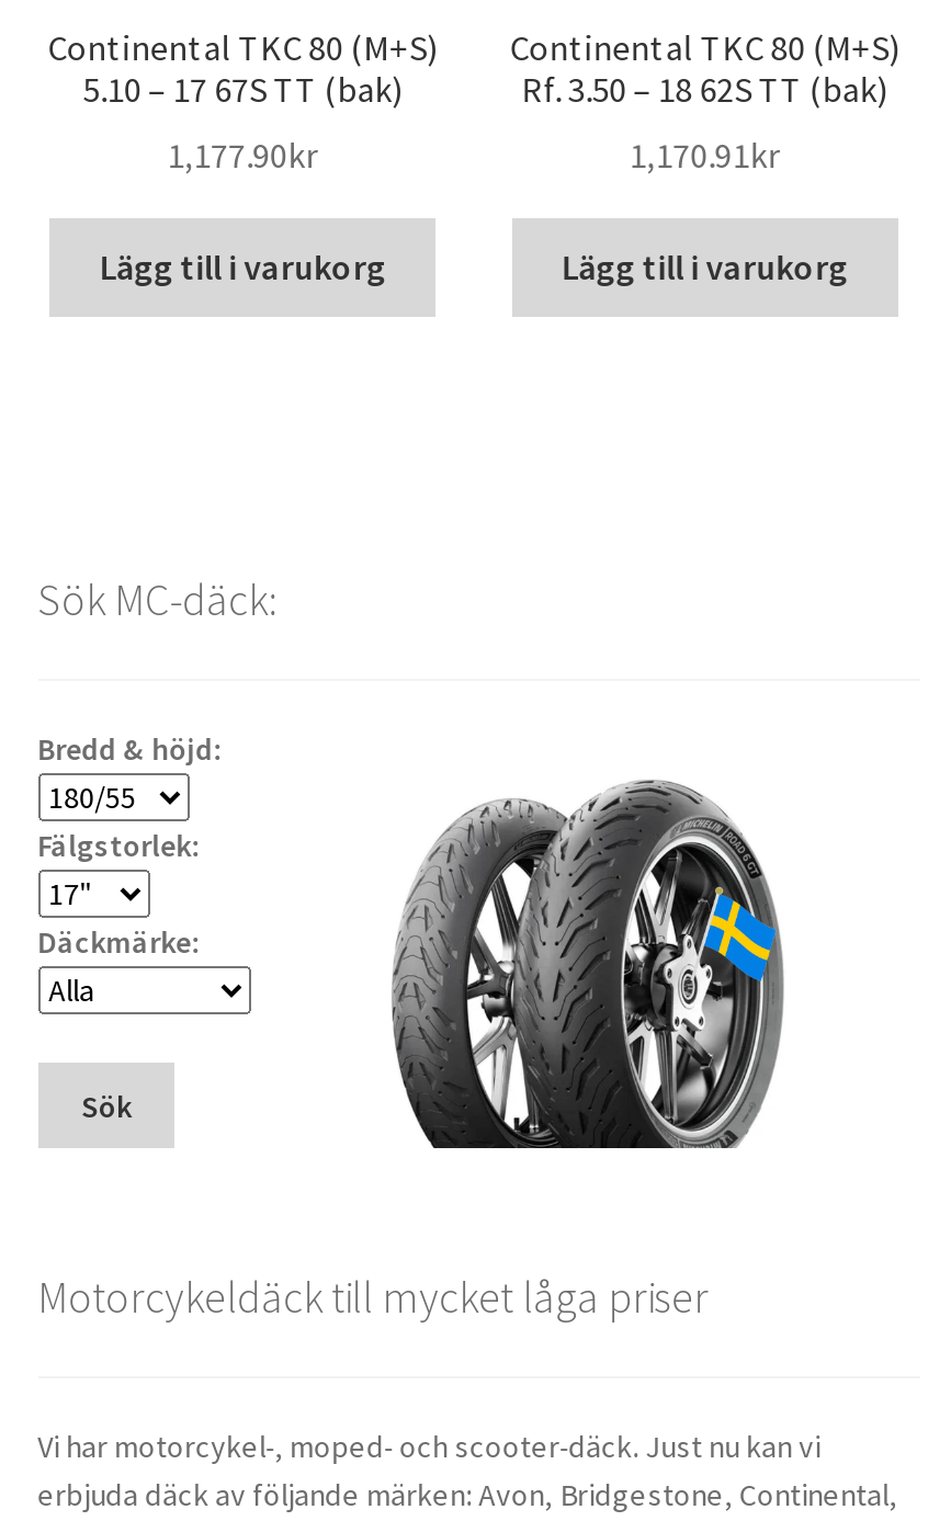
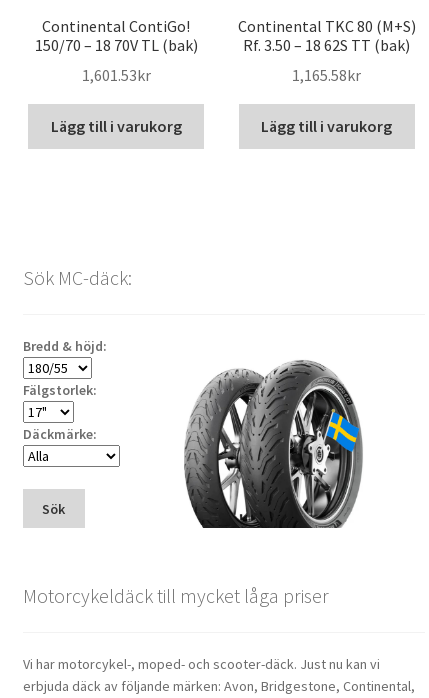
[47,24,438,110] Continental TKC 80 (M+S) | 5.10 – 17 67S TT (bak) -> [35,15,198,54] Continental ContiGo! | 150/70 – 18 70V TL (bak)
[167,133,318,177] 1,177.90kr -> [82,65,151,85] 1,601.53kr
[629,133,780,177] 1,170.91kr -> [292,65,361,85] 1,165.58kr

